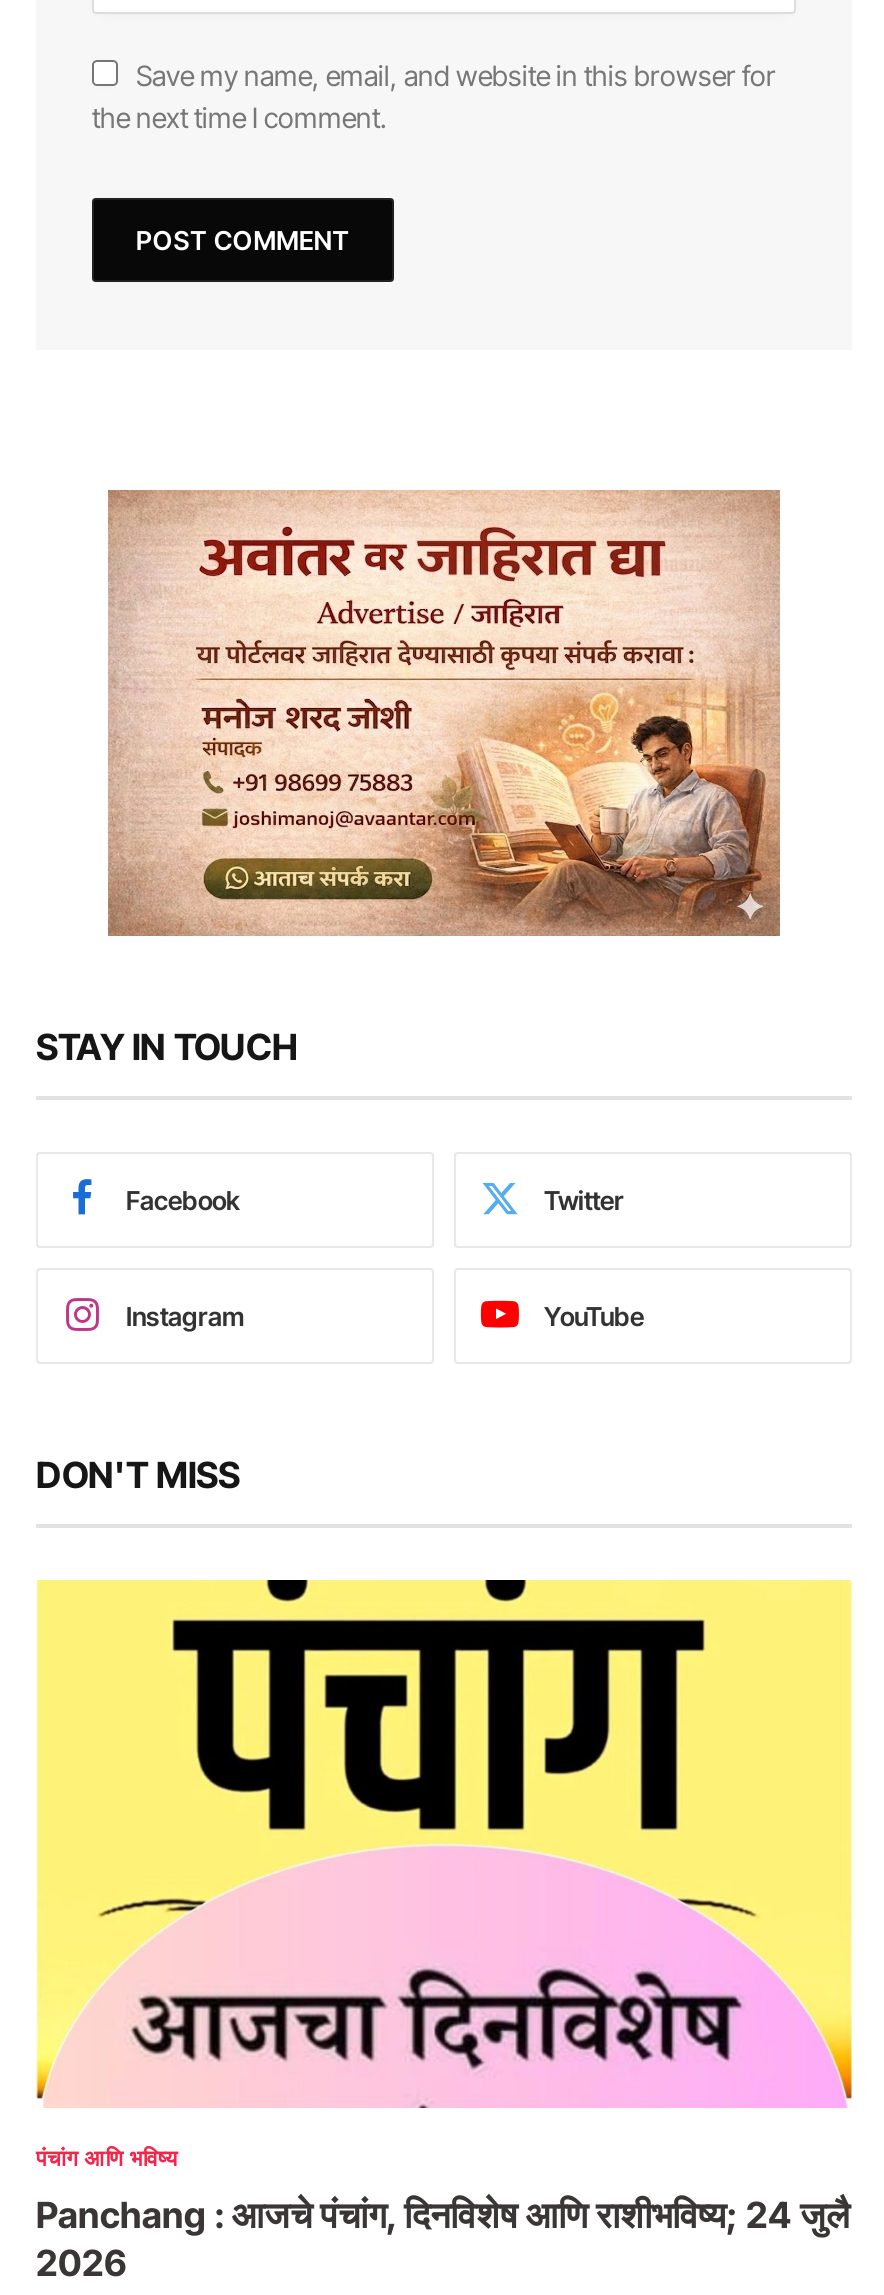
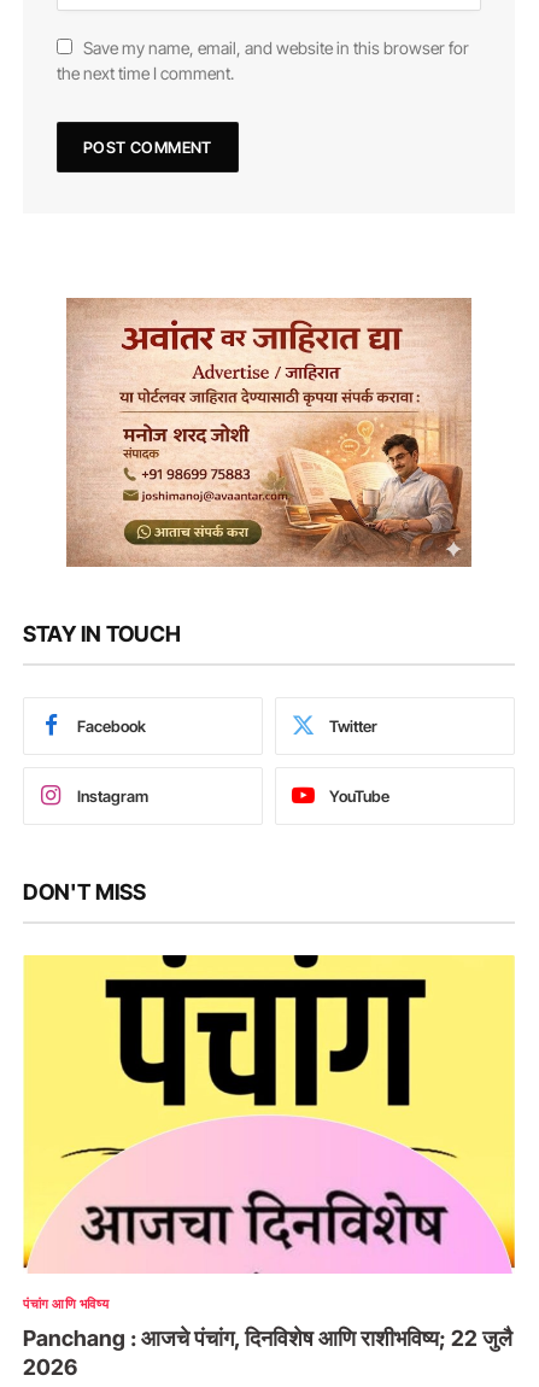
[36,2193,850,2235] Panchang : आजचे पंचांग, दिनविशेष आणि राशीभविष्य; 24 जुलै -> [23,1325,512,1350] Panchang : आजचे पंचांग, दिनविशेष आणि राशीभविष्य; 22 जुलै

